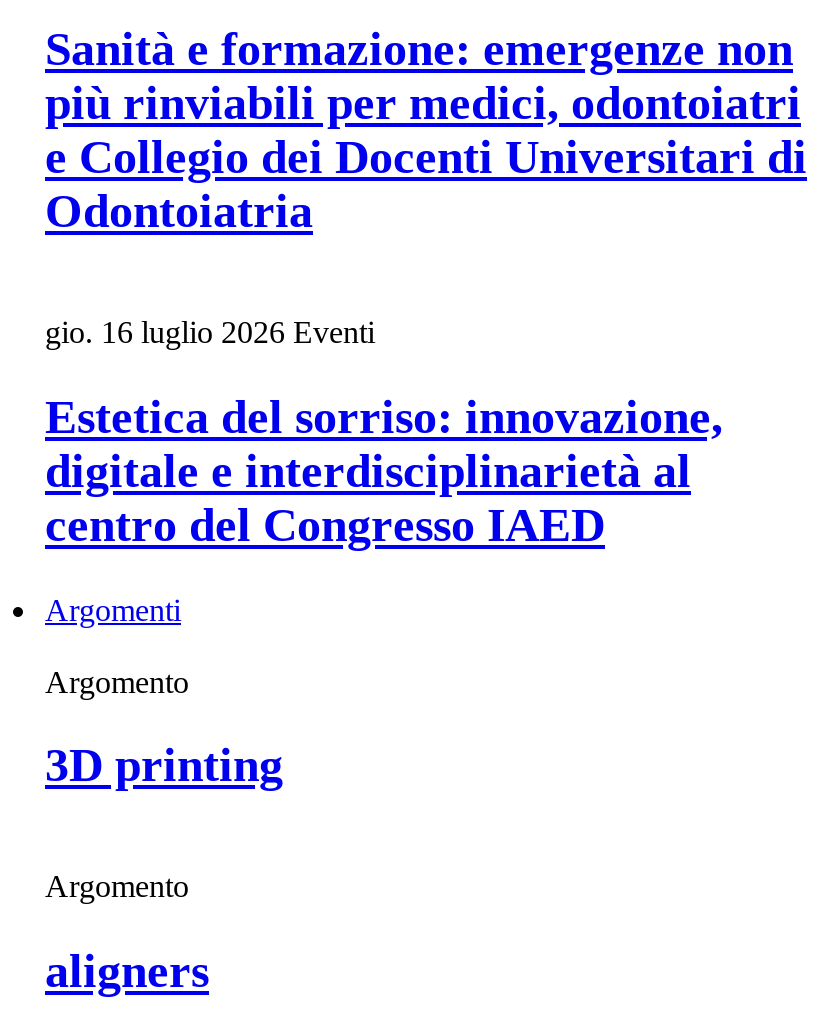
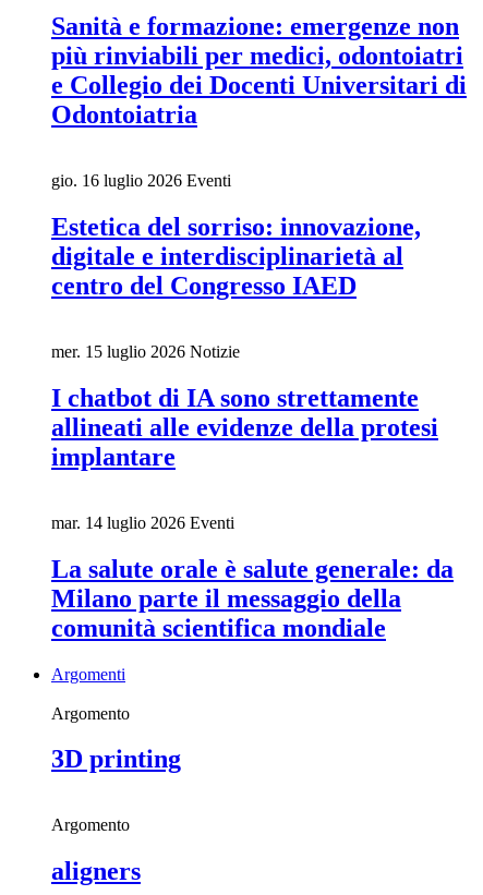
none -> [51,342,454,642] mer. 15 luglio 2026 Notizie | I chatbot di IA sono strettamente | allineati alle evidenze della protesi | implantare | mar. 14 luglio 2026 Eventi | La salute orale è salute generale: da | Milano parte il messaggio della | comunità scientifica mondiale

